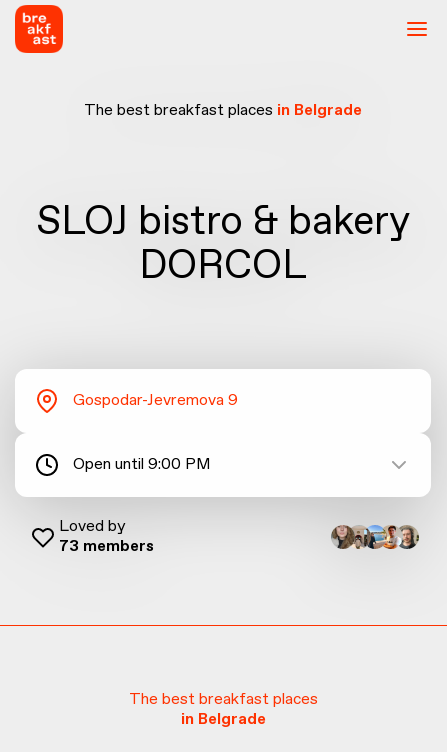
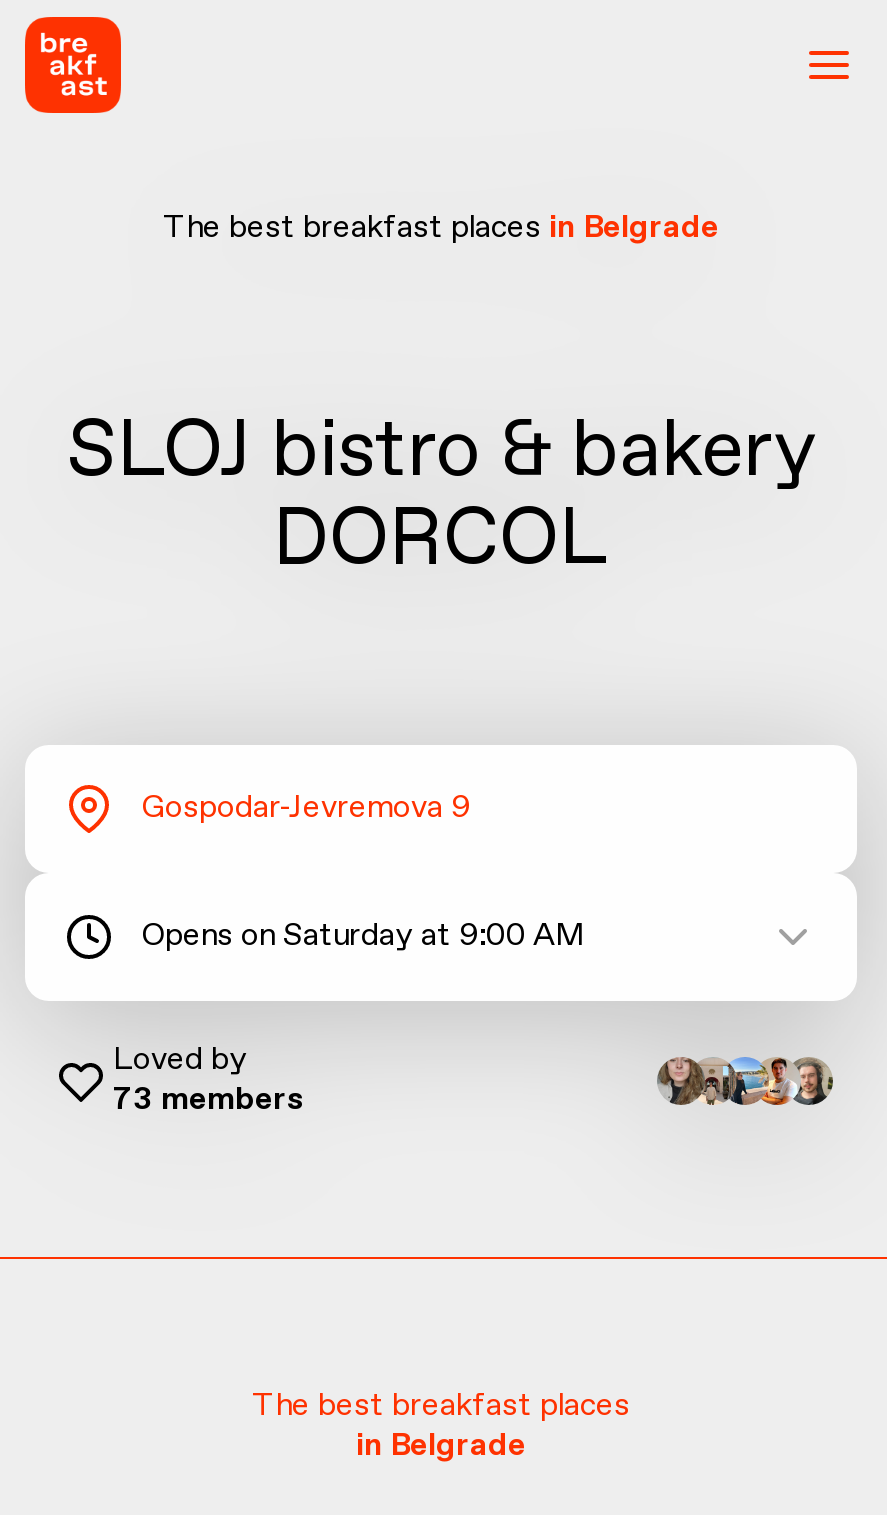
[73,454,211,475] Open until 9:00 PM -> [141,915,585,957] Opens on Saturday at 9:00 AM

